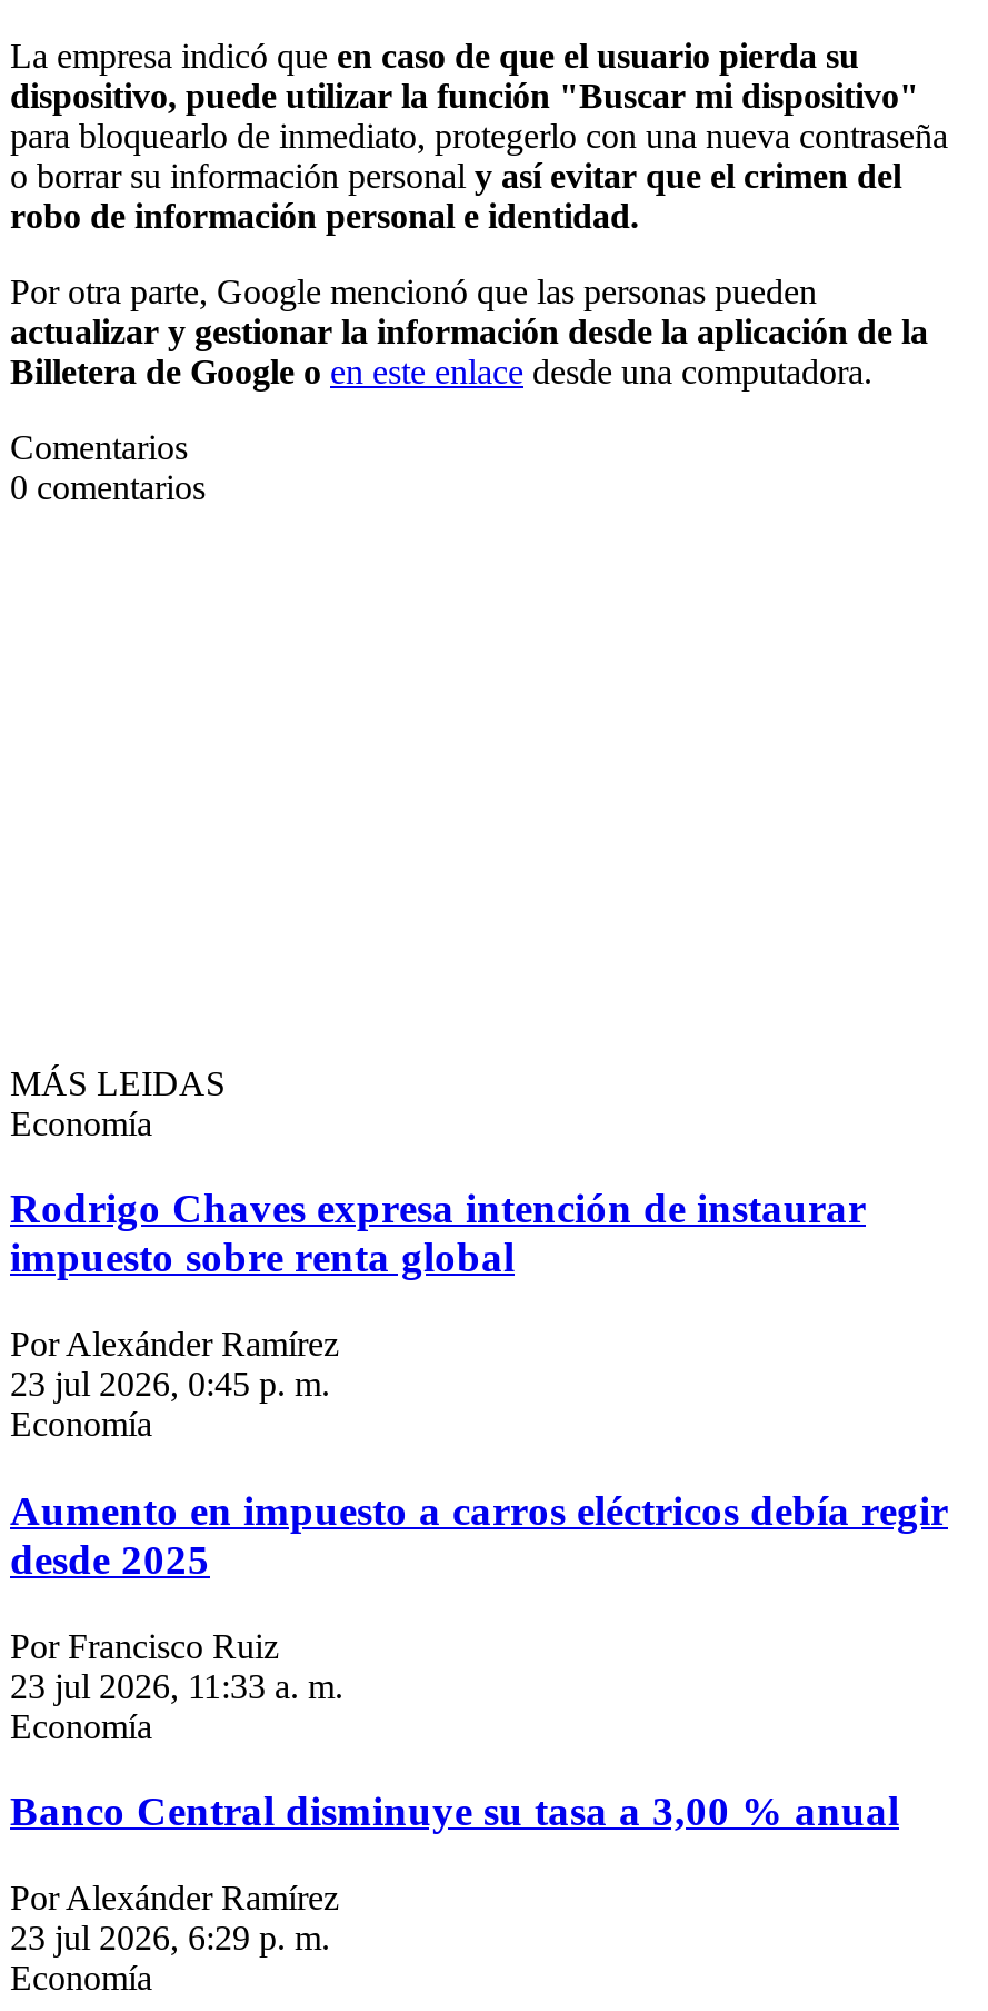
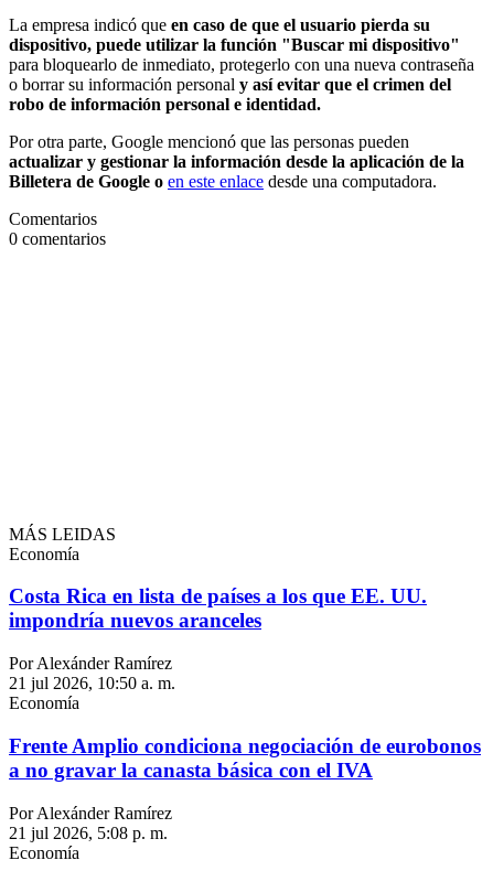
[10,1185,866,1281] Rodrigo Chaves expresa intención de instaurar | impuesto sobre renta global -> [9,585,427,632] Costa Rica en lista de países a los que EE. UU. | impondría nuevos aranceles
[10,1365,330,1403] 23 jul 2026, 0:45 p. m. -> [9,674,175,693] 21 jul 2026, 10:50 a. m.
[10,1487,948,1835] Aumento en impuesto a carros eléctricos debía regir | desde 2025 | Por Francisco Ruiz | 23 jul 2026, 11:33 a. m. | Economía | Banco Central disminuye su tasa a 3,00 % anual -> [9,734,481,782] Frente Amplio condiciona negociación de eurobonos | a no gravar la canasta básica con el IVA
[10,1919,330,1956] 23 jul 2026, 6:29 p. m. -> [9,823,168,842] 21 jul 2026, 5:08 p. m.

